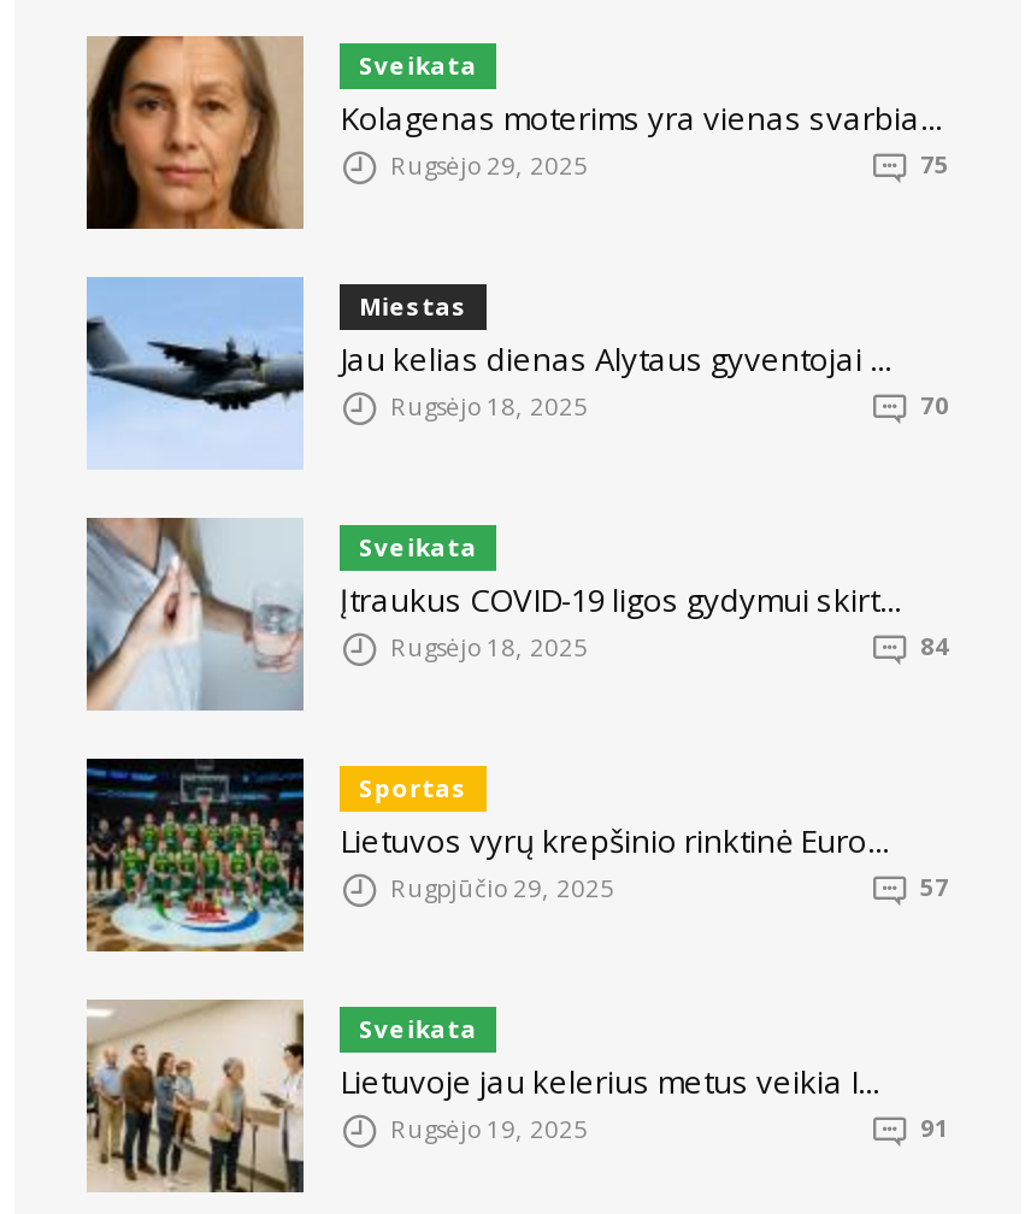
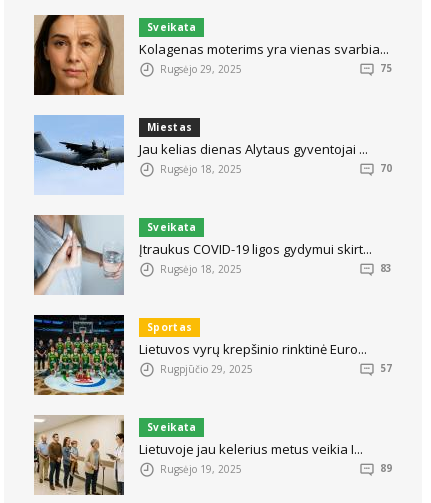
[913,629,949,663] 84 -> [377,261,392,275] 83
[913,1111,949,1145] 91 -> [377,461,392,475] 89

